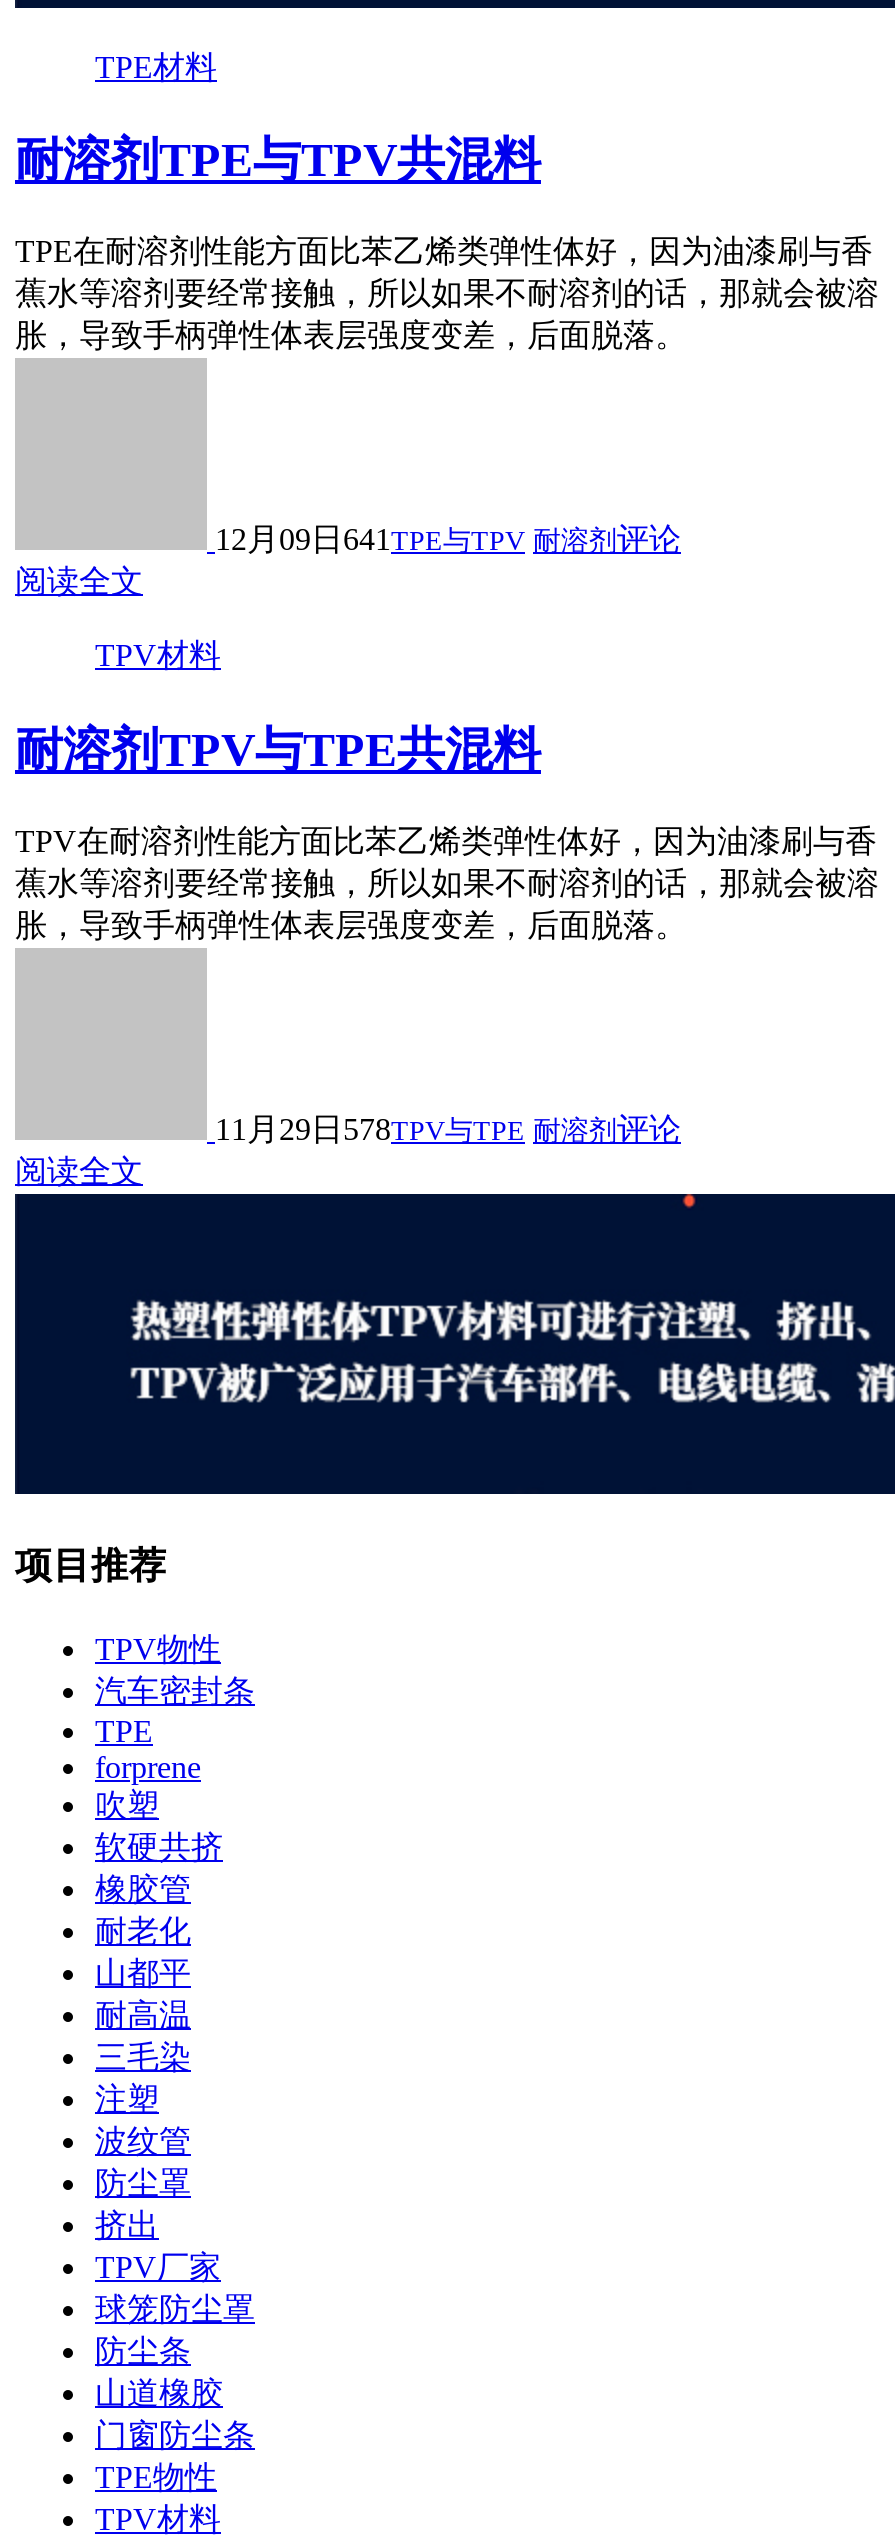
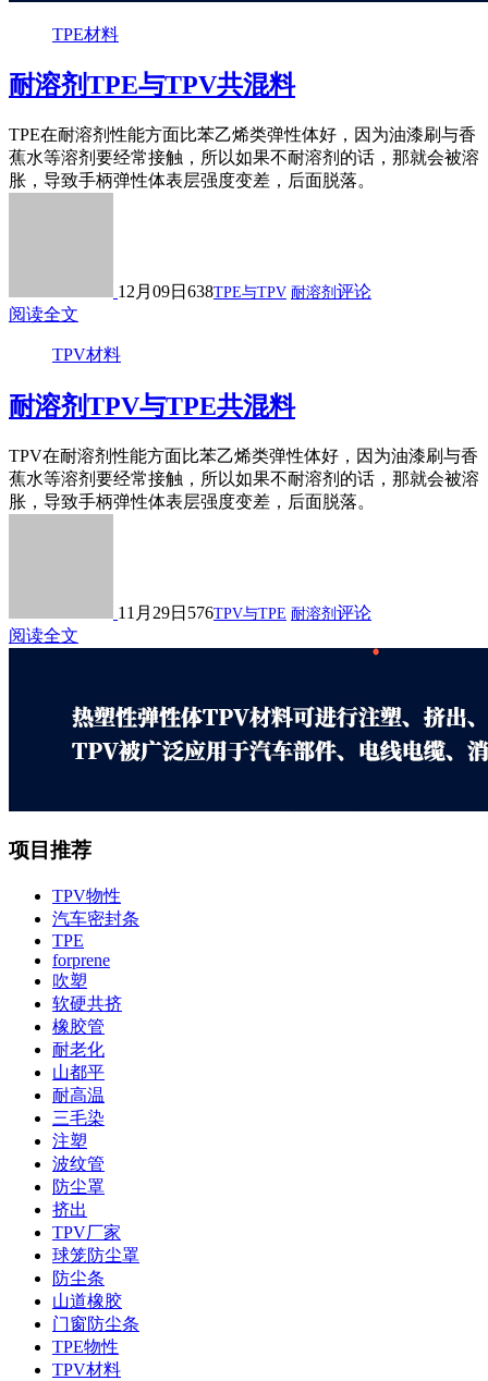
[215,523,681,557] 12月09日641 TPE与TPV 耐溶剂评论 -> [118,282,371,301] 12月09日638 TPE与TPV 耐溶剂评论
[215,1112,681,1146] 11月29日578TPV与TPE 耐溶剂评论 -> [118,604,371,622] 11月29日576TPV与TPE 耐溶剂评论

